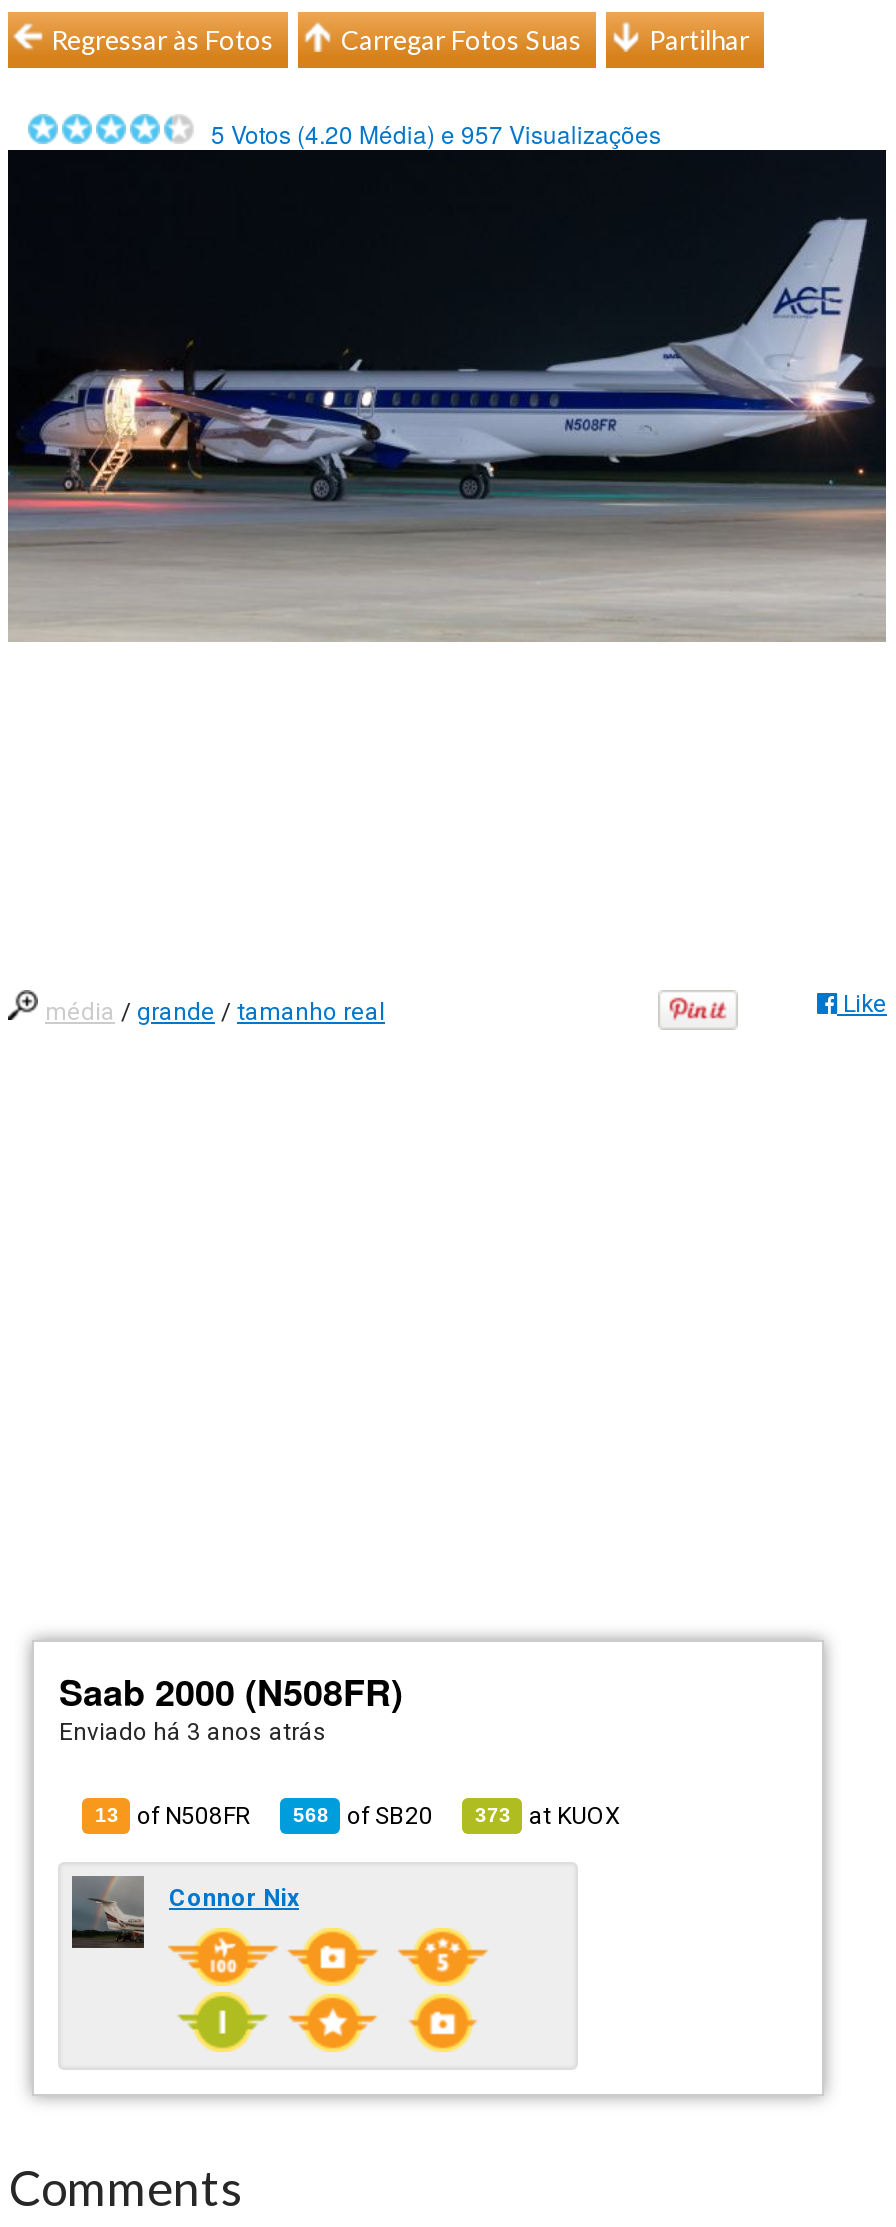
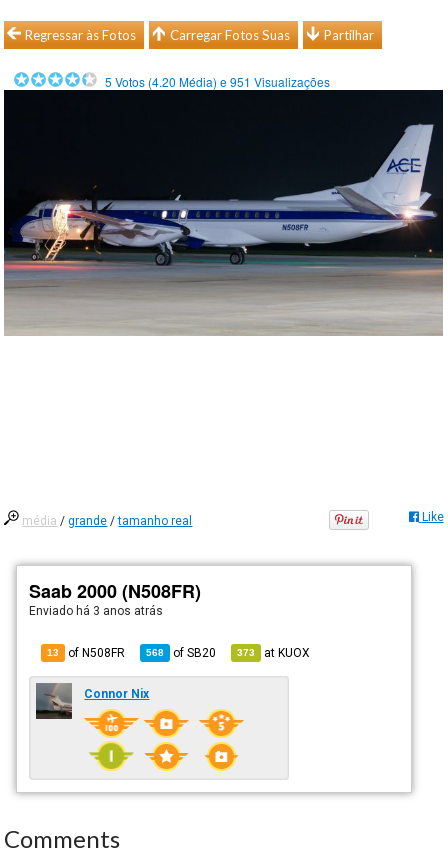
[211,116,673,150] 5 Votos (4.20 Média) e 957 Visualizações -> [105,73,336,90] 5 Votos (4.20 Média) e 951 Visualizações

